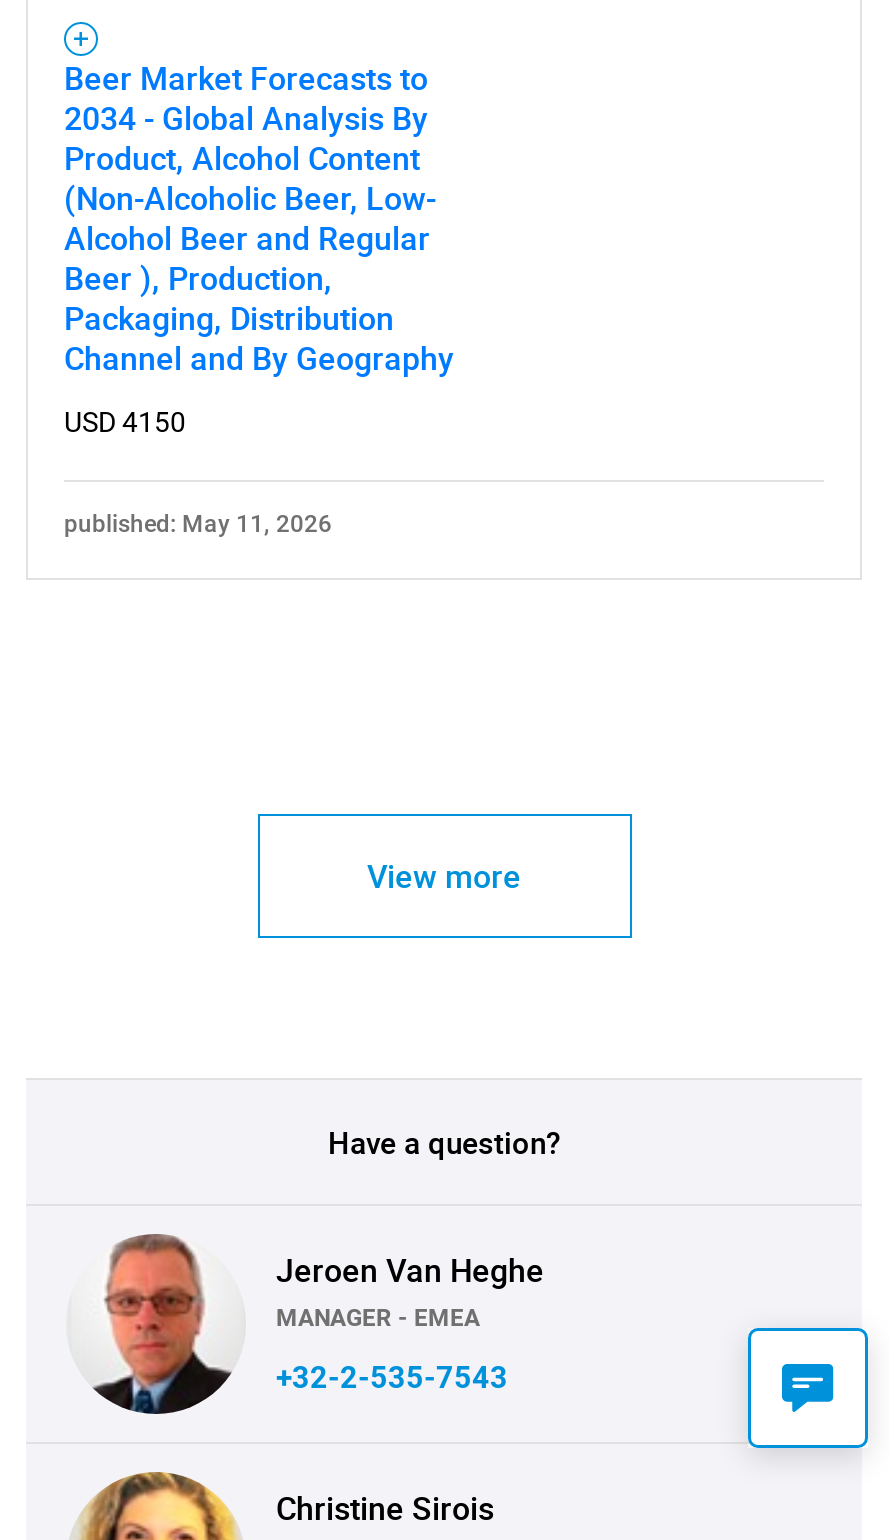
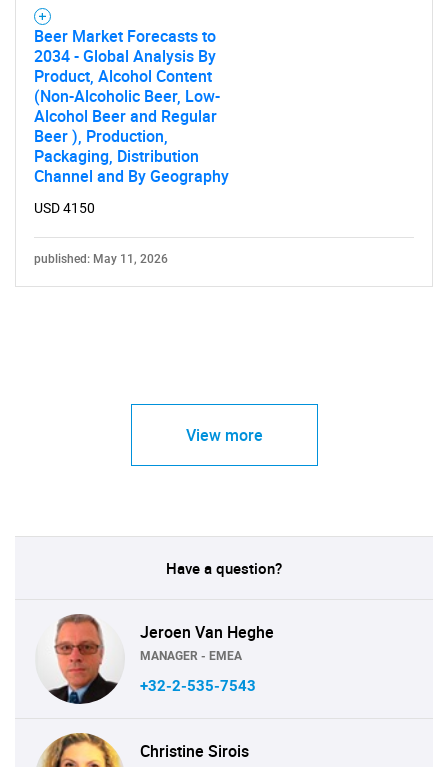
[744,1326,872,1452] [image] -> none

